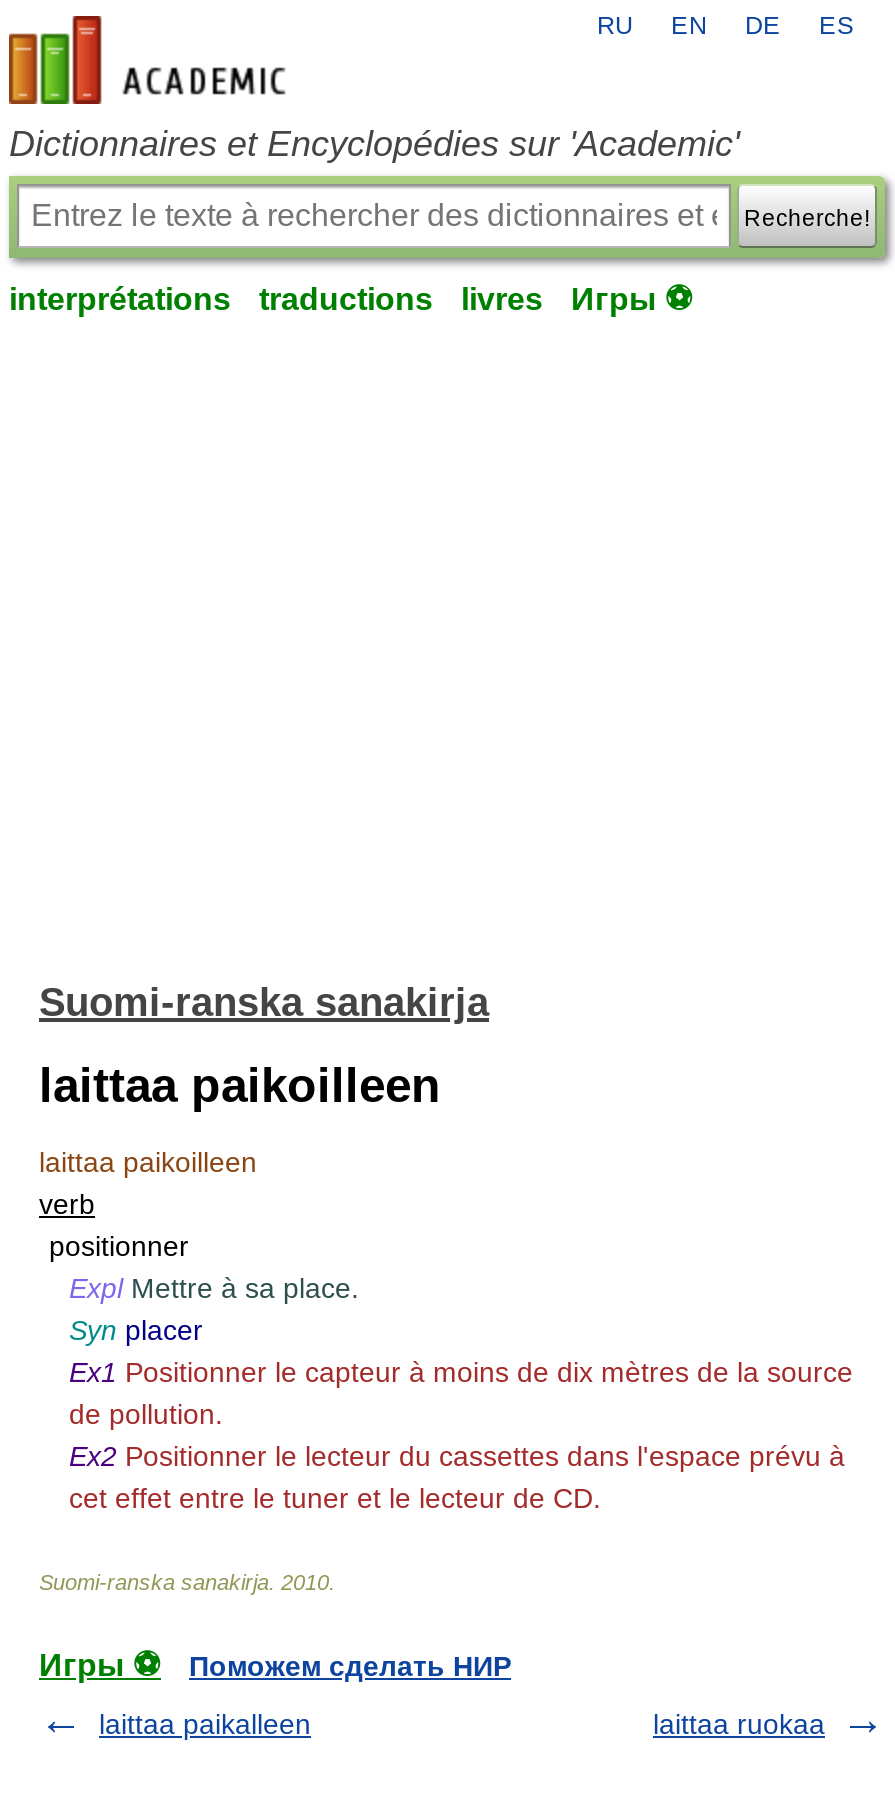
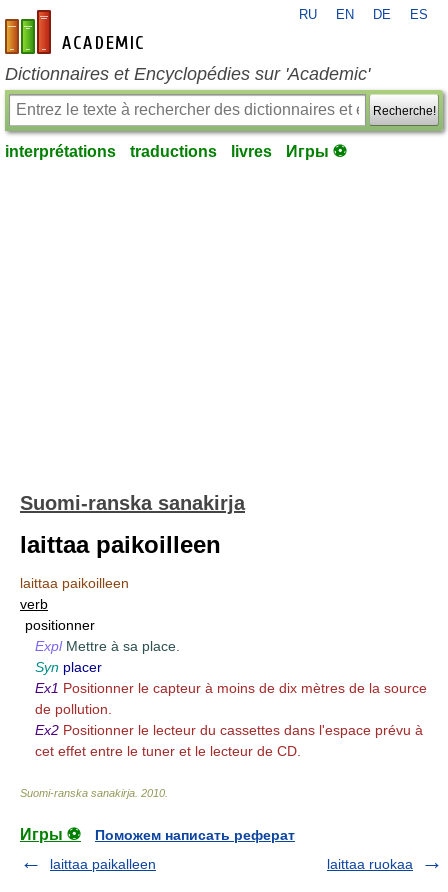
[189,1650,511,1682] Поможем сделать НИР -> [95,827,295,843] Поможем написать реферат

